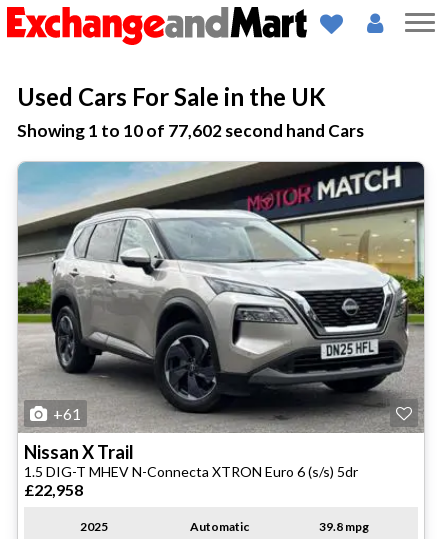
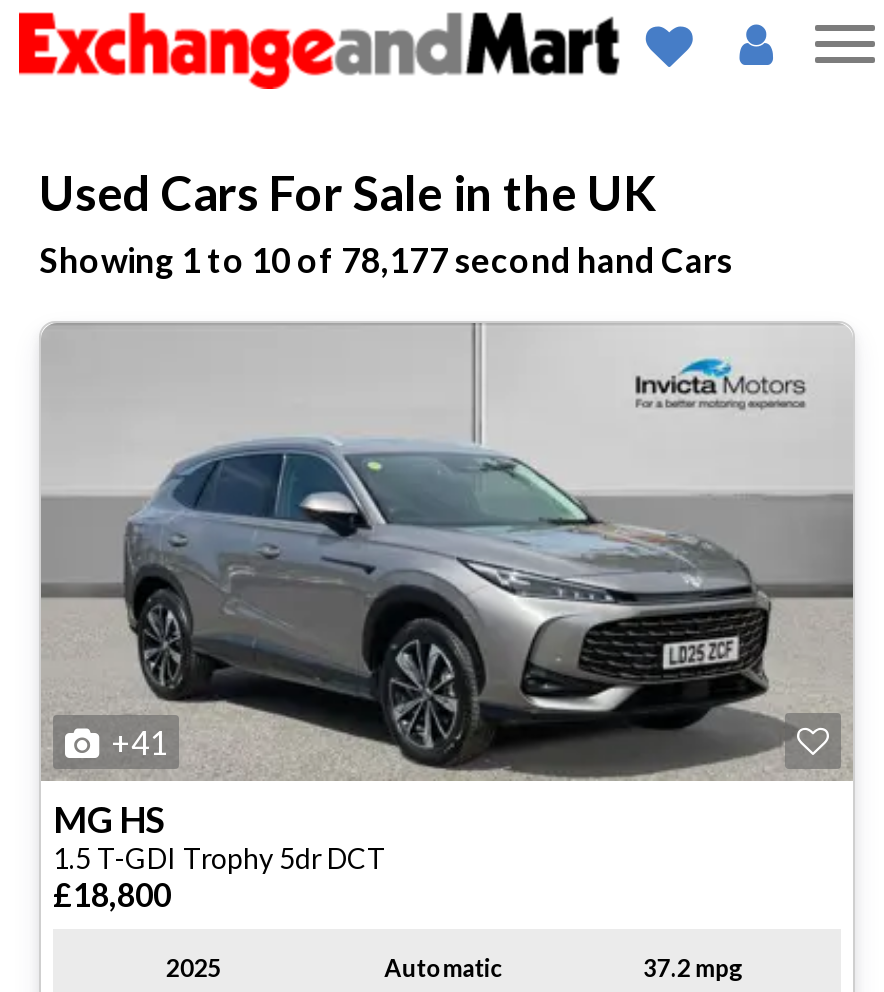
[17,120,364,141] Showing 1 to 10 of 77,602 second hand Cars -> [39,239,733,281] Showing 1 to 10 of 78,177 second hand Cars
[18,161,425,432] [image] | +61 -> [41,323,853,777] [image] | +41
[24,441,358,499] Nissan X Trail | 1.5 DIG-T MHEV N-Connecta XTRON Euro 6 (s/s) 5dr | £22,958 -> [53,797,387,913] MG HS | 1.5 T-GDI Trophy 5dr DCT | £18,800
[319,519,369,534] 39.8 mpg -> [643,953,743,983] 37.2 mpg

